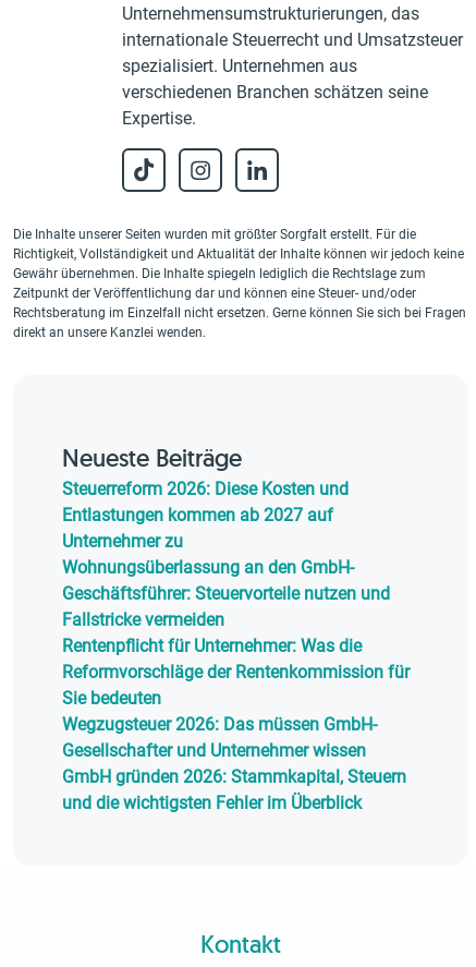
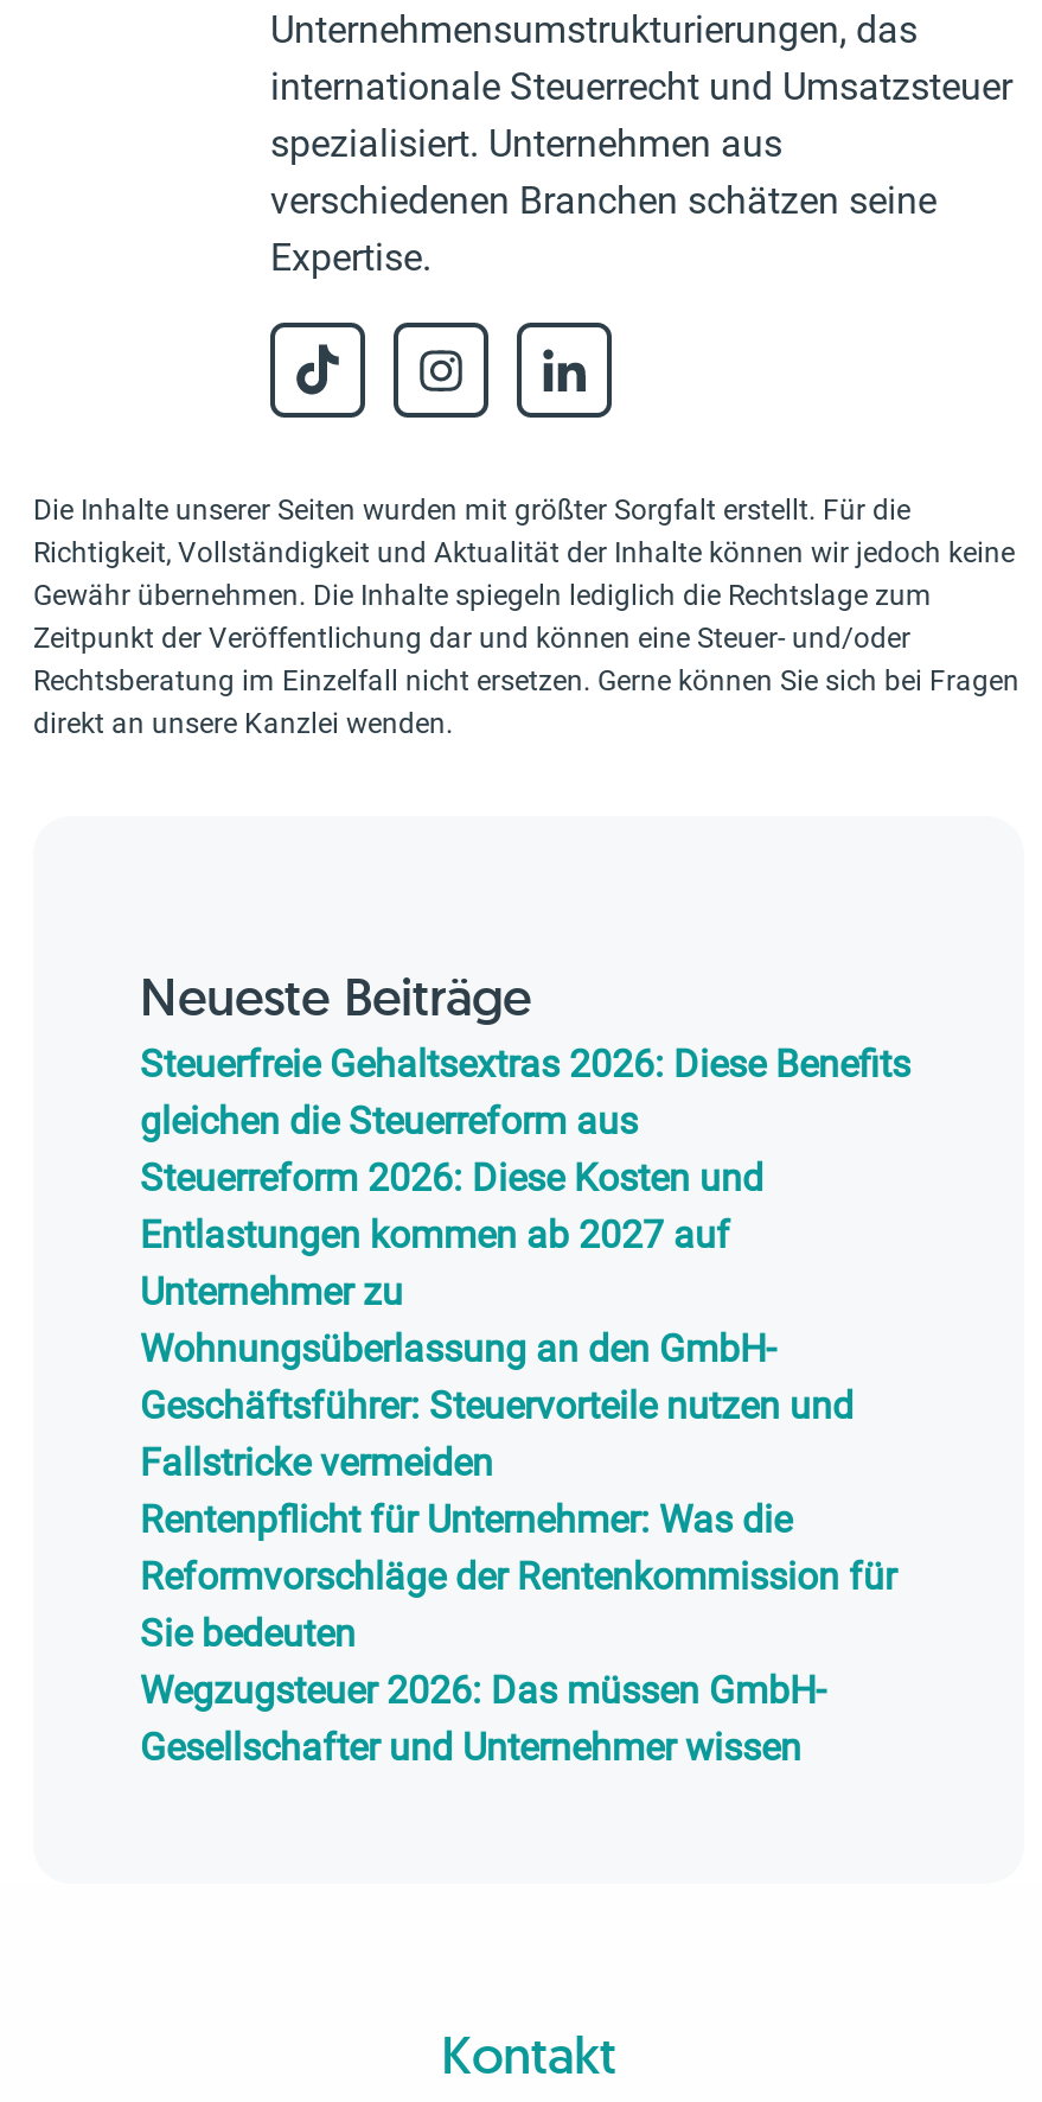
none -> [140,1042,910,1144] Steuerfreie Gehaltsextras 2026: Diese Benefits | gleichen die Steuerreform aus
moved [62,479,410,761] -> [140,1155,896,1770]: Steuerreform 2026: Diese Kosten und | Entlastungen kommen ab 2027 auf | Unternehmer zu | ... | Wegzugsteuer 2026: Das müssen GmbH- | Gesellschafter und Unternehmer wissen
[62,766,406,813] GmbH gründen 2026: Stammkapital, Steuern | und die wichtigsten Fehler im Überblick -> none

